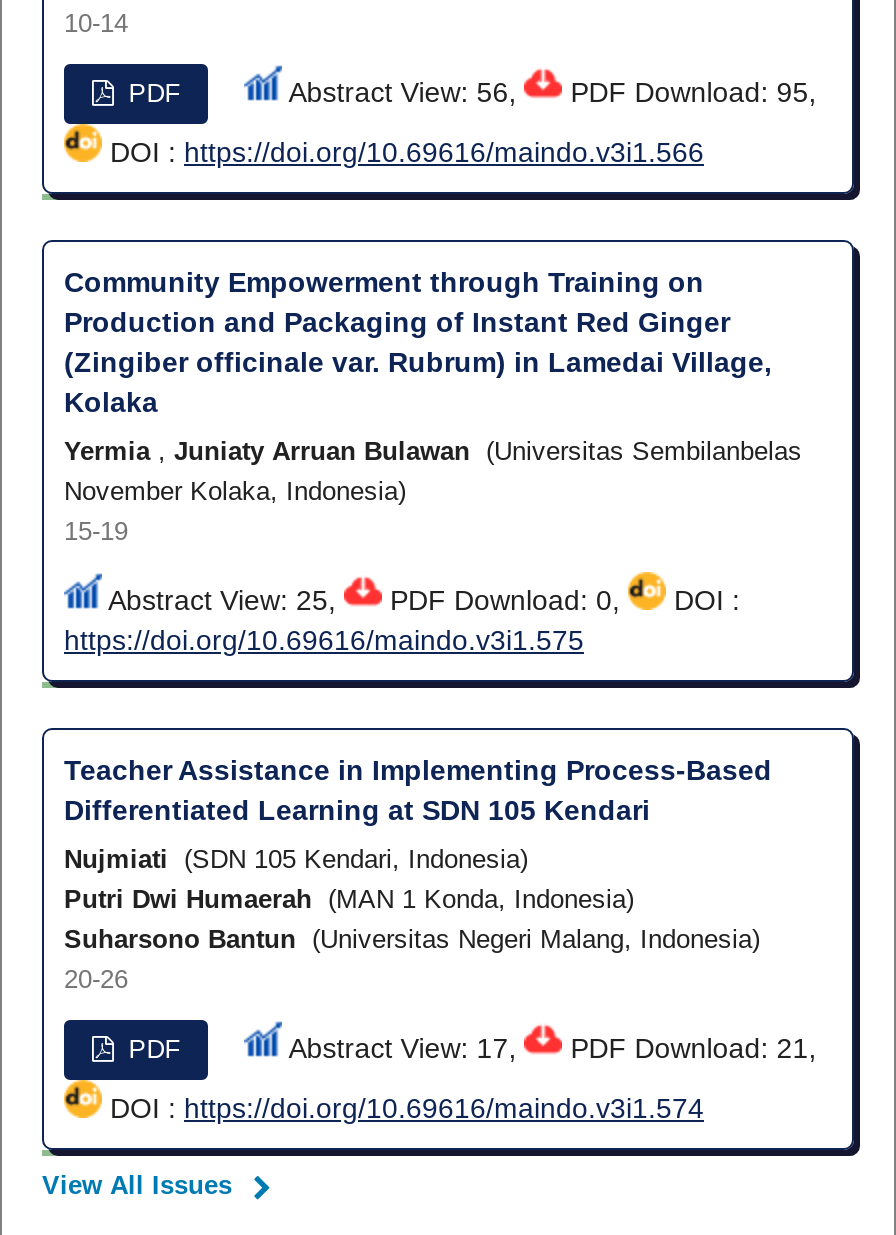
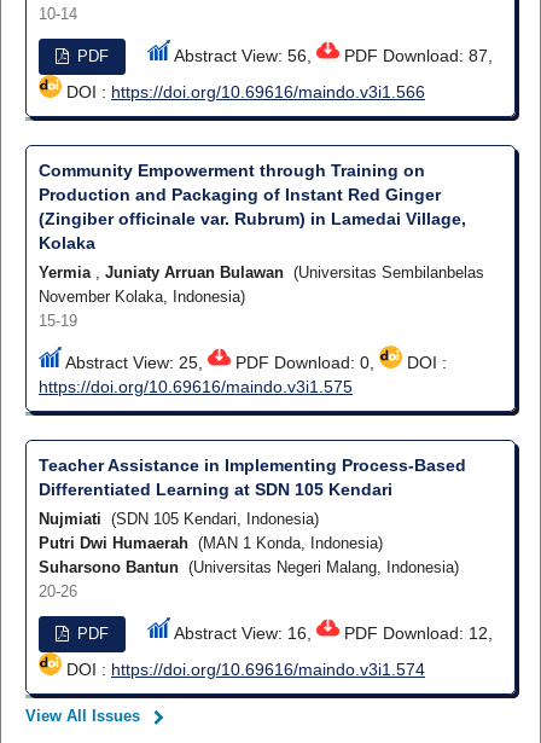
[282,76,816,108] Abstract View: 56, PDF Download: 95, -> [171,46,493,65] Abstract View: 56, PDF Download: 87,
[282,1032,524,1064] Abstract View: 17, -> [171,624,317,643] Abstract View: 16,
[562,1032,816,1064] PDF Download: 21, -> [340,624,493,643] PDF Download: 12,

